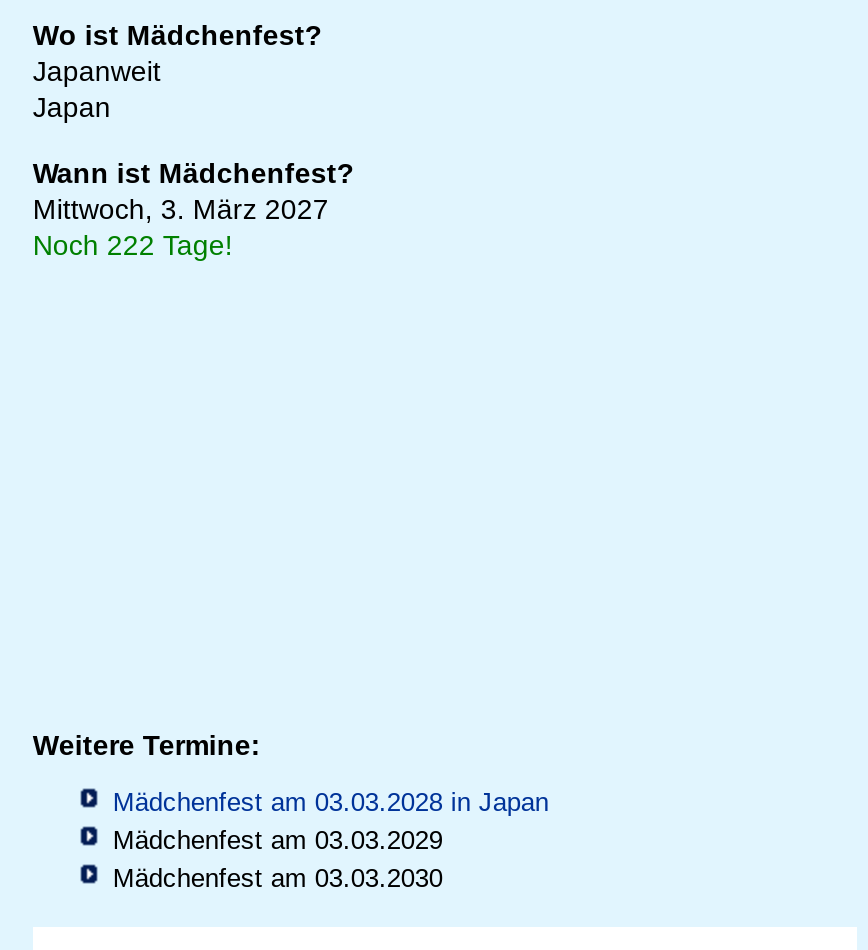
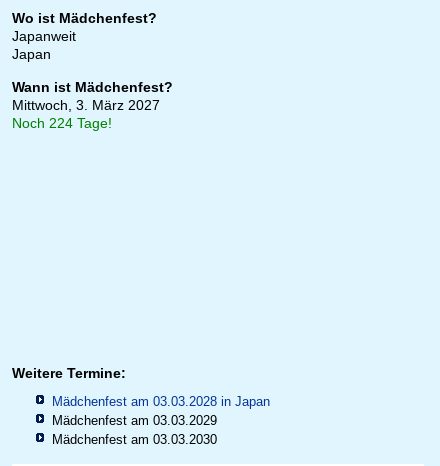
[33,230,233,262] Noch 222 Tage! -> [12,115,112,131] Noch 224 Tage!

